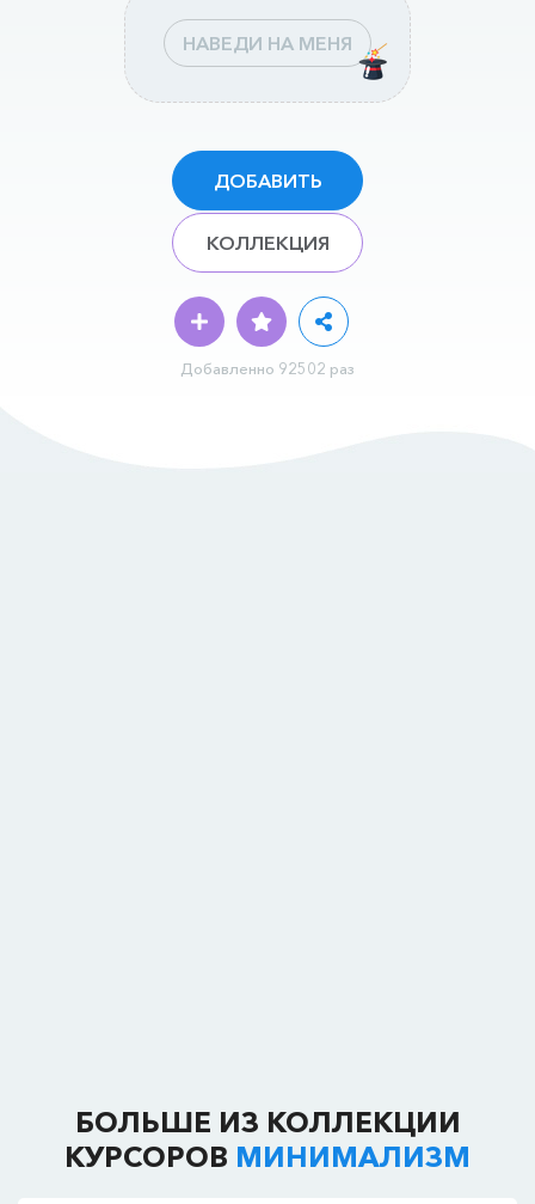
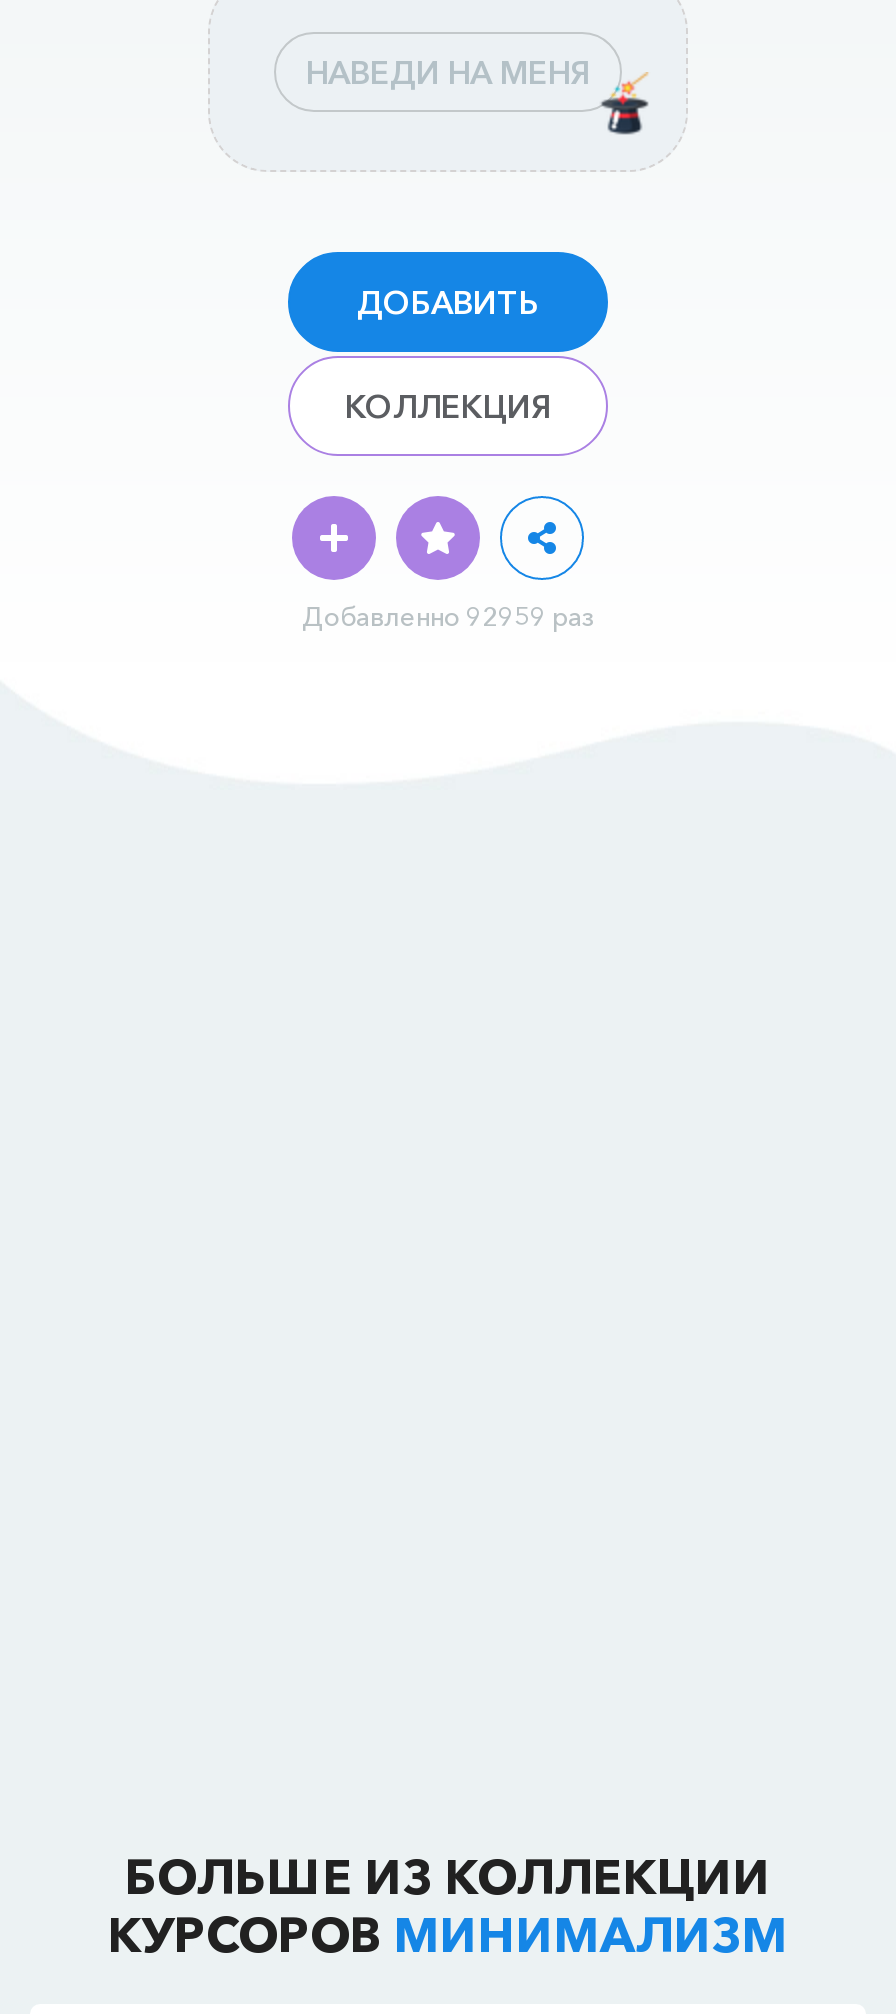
[180,358,355,377] Добавленно 92502 раз -> [302,599,594,631] Добавленно 92959 раз

